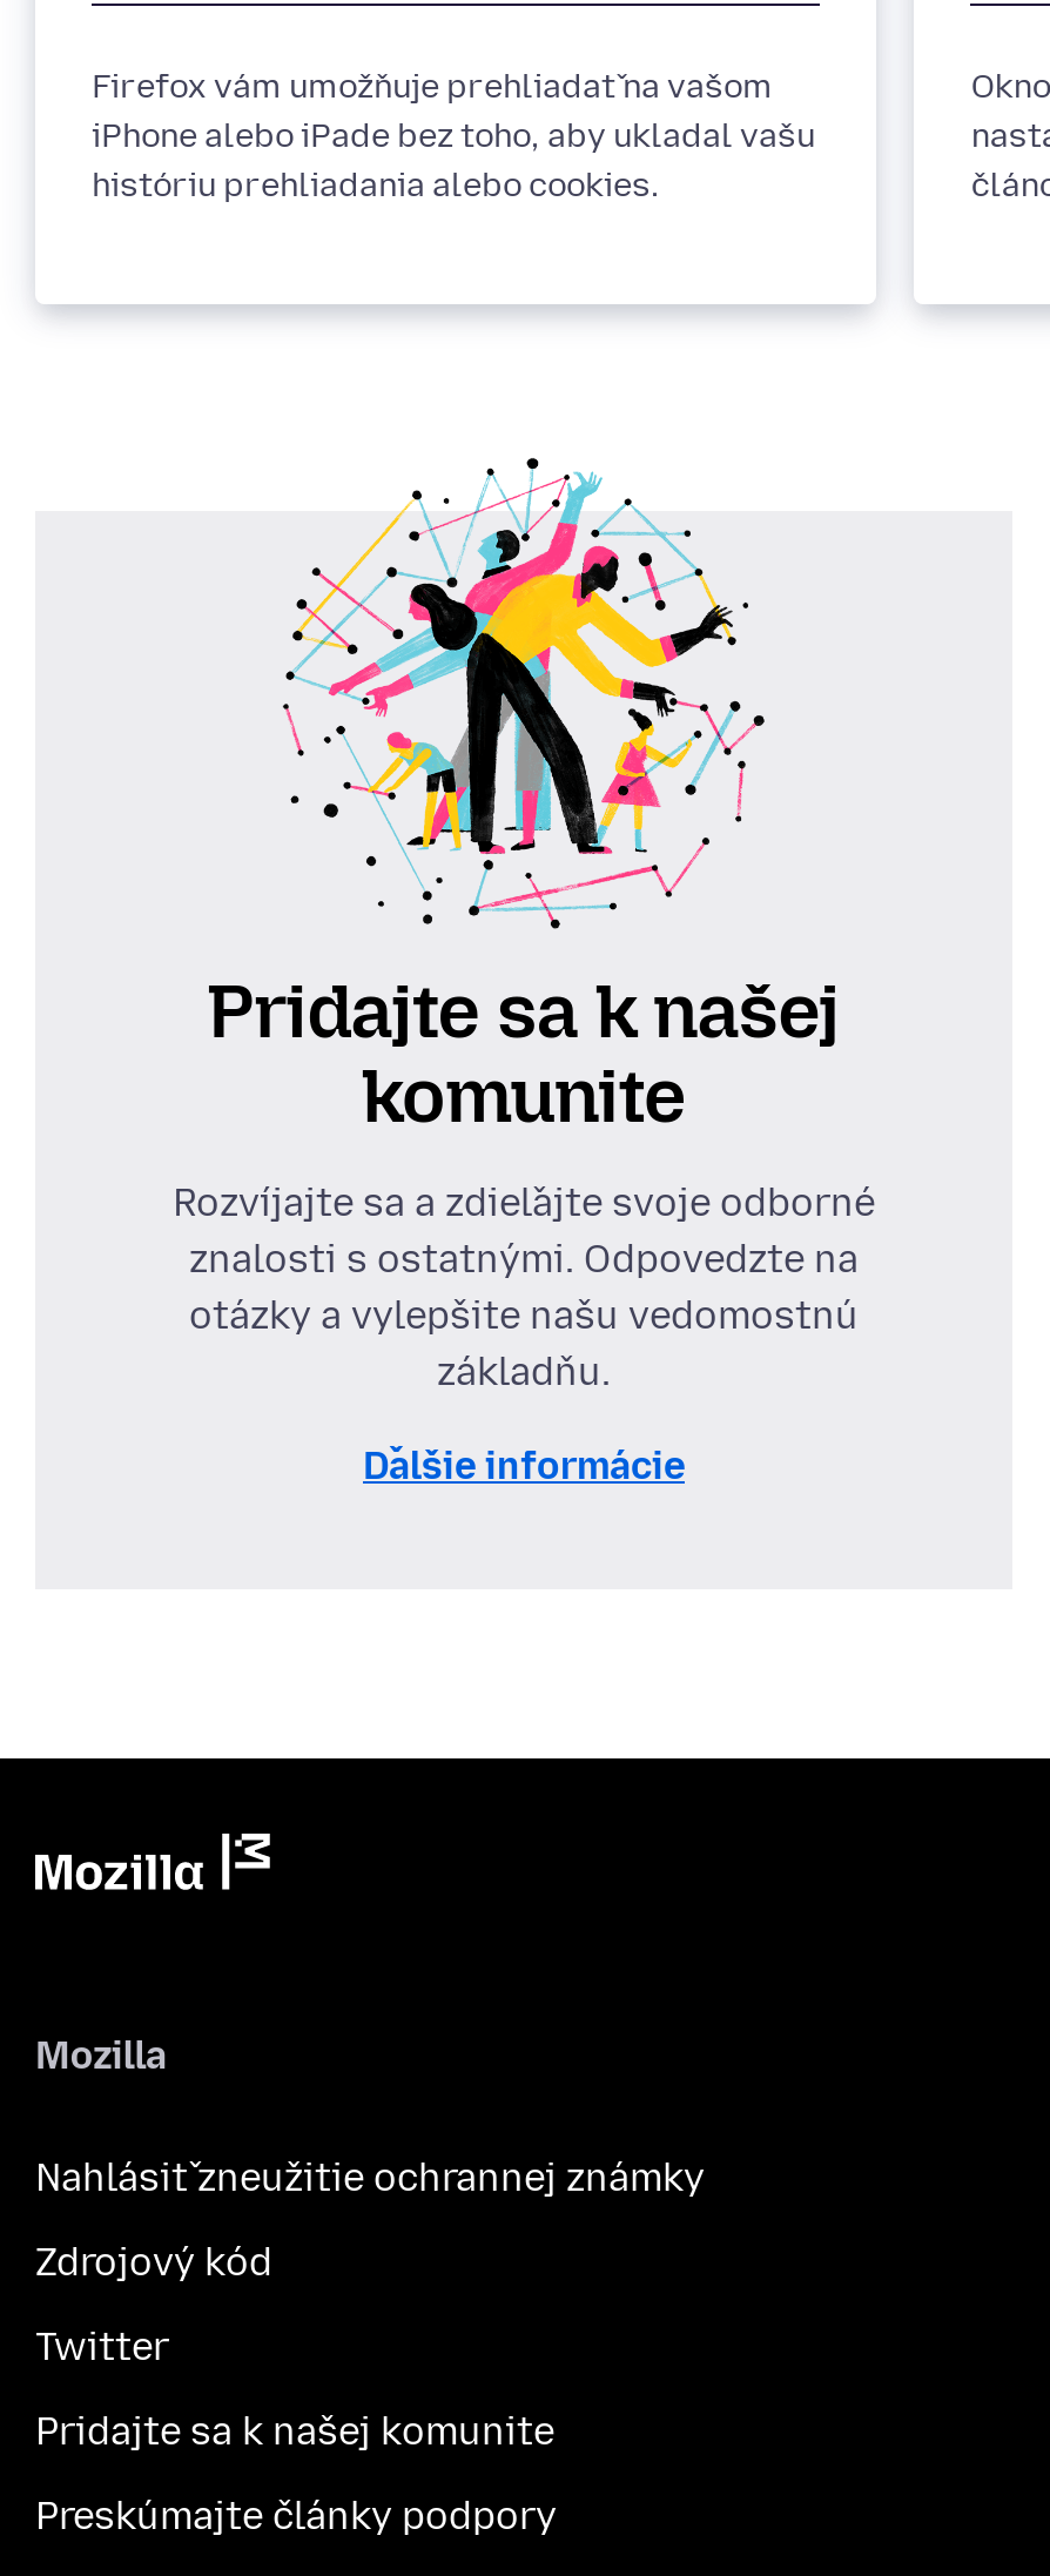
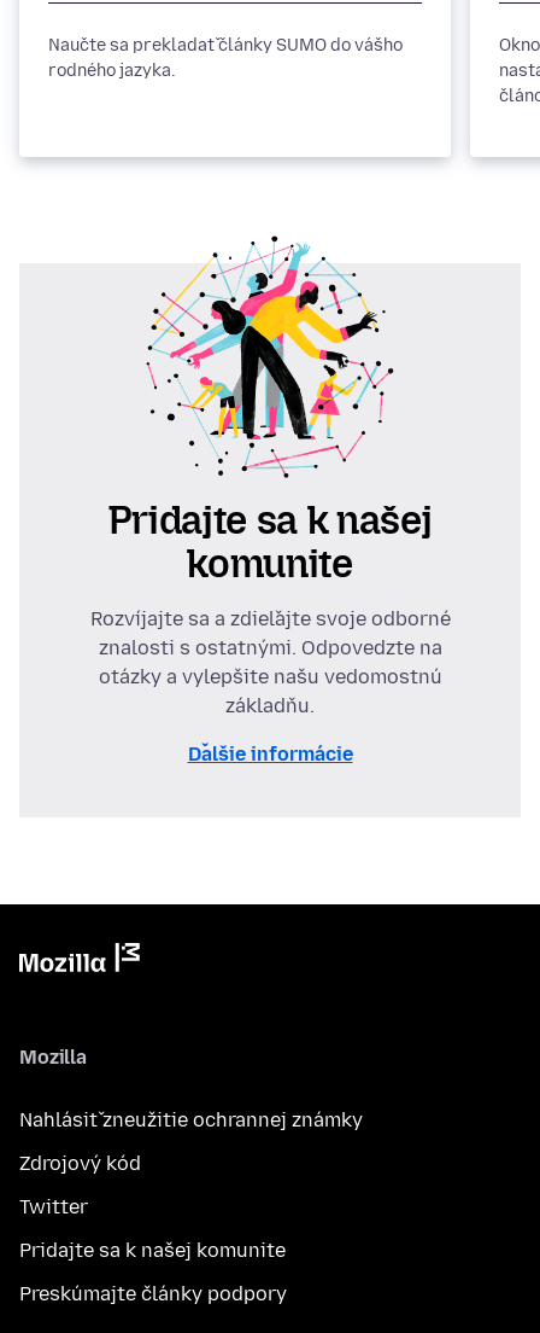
[92,68,815,206] Firefox vám umožňuje prehliadať na vašom | iPhone alebo iPade bez toho, aby ukladal vašu | históriu prehliadania alebo cookies. -> [48,35,403,81] Naučte sa prekladať články SUMO do vášho | rodného jazyka.

